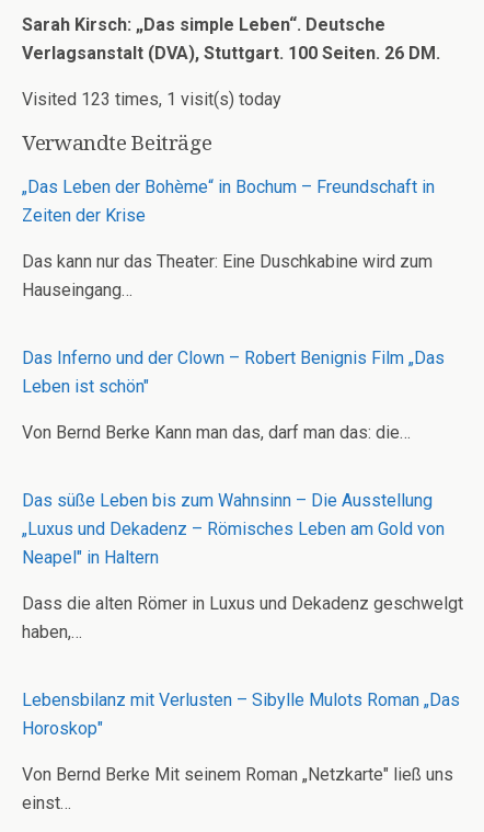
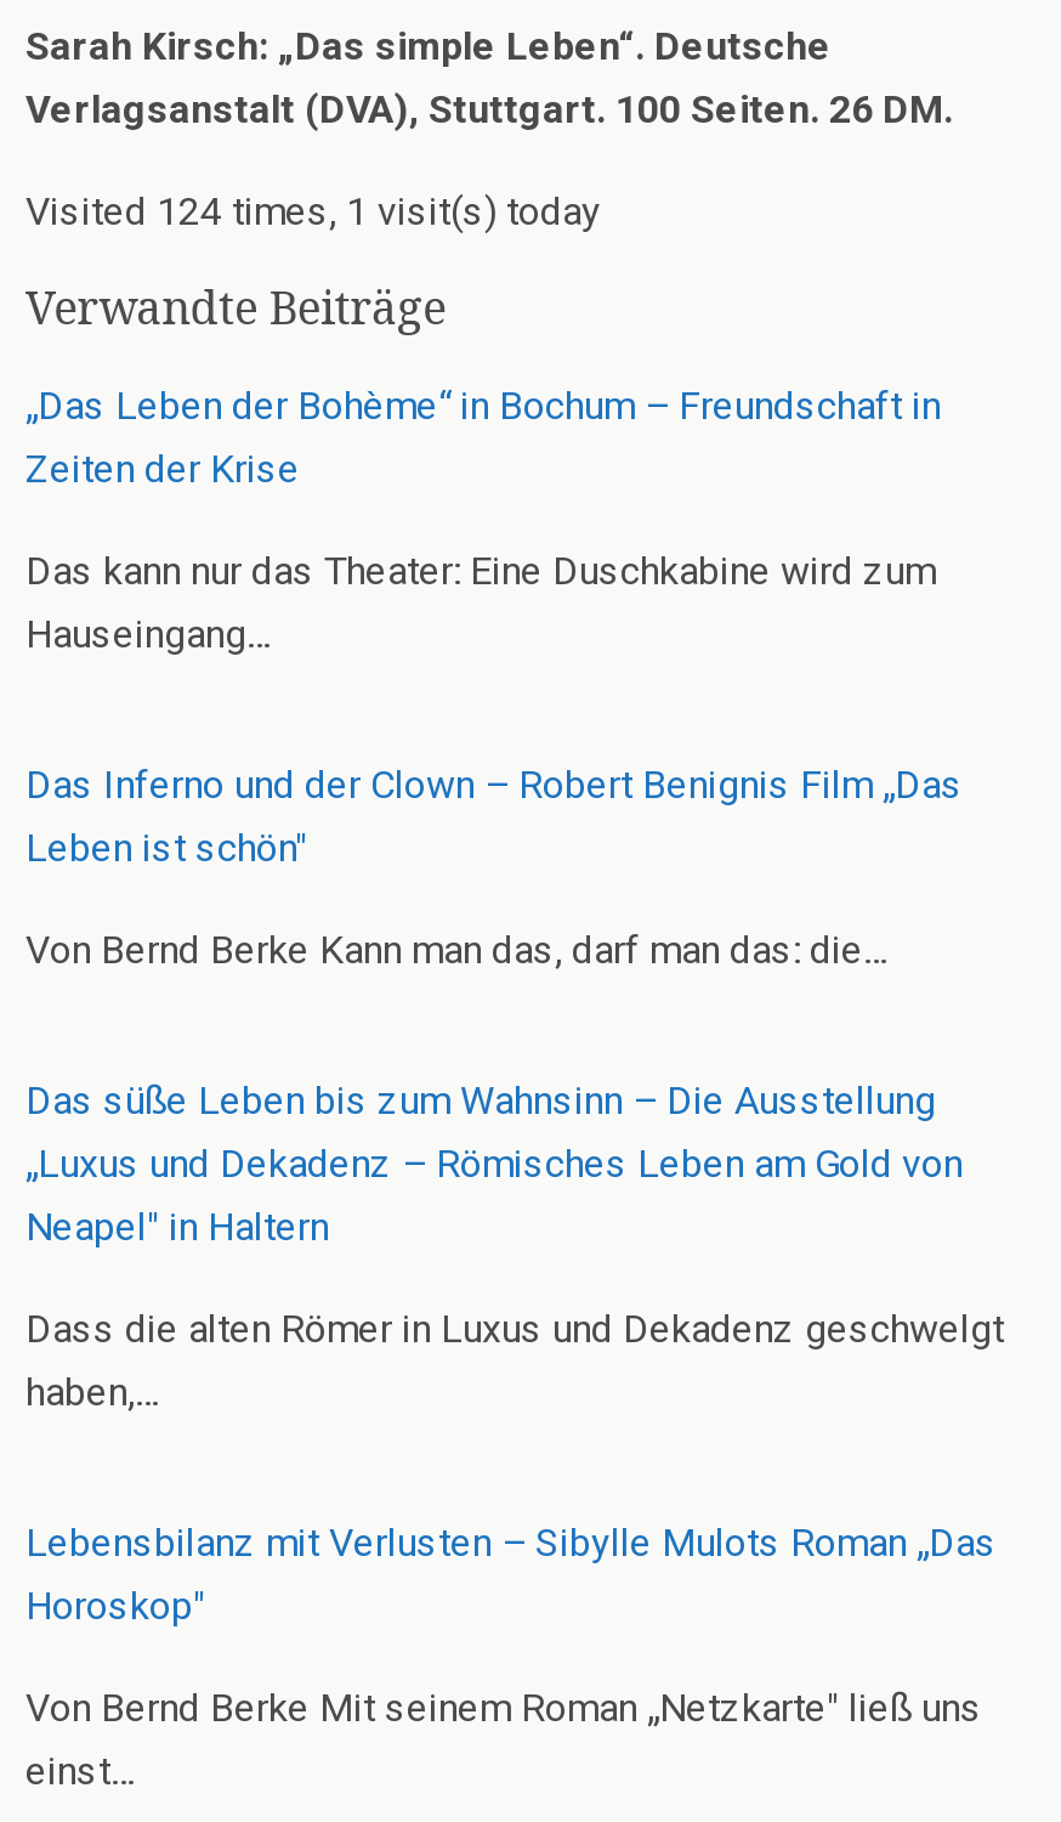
[22,89,281,110] Visited 123 times, 1 visit(s) today -> [25,189,601,236] Visited 124 times, 1 visit(s) today

